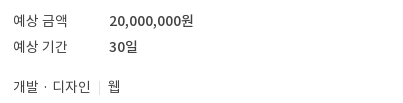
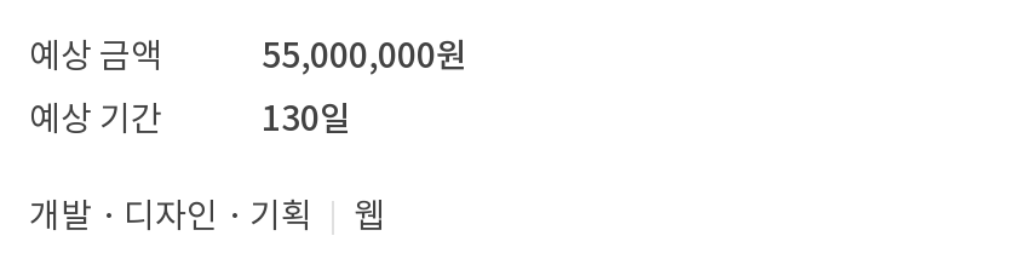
[109,12,194,30] 20,000,000원 -> [262,34,467,77] 55,000,000원
[109,38,138,56] 30일 -> [262,97,351,140] 130일
[13,78,91,96] 개발 · 디자인 -> [29,194,312,237] 개발 · 디자인 · 기획

